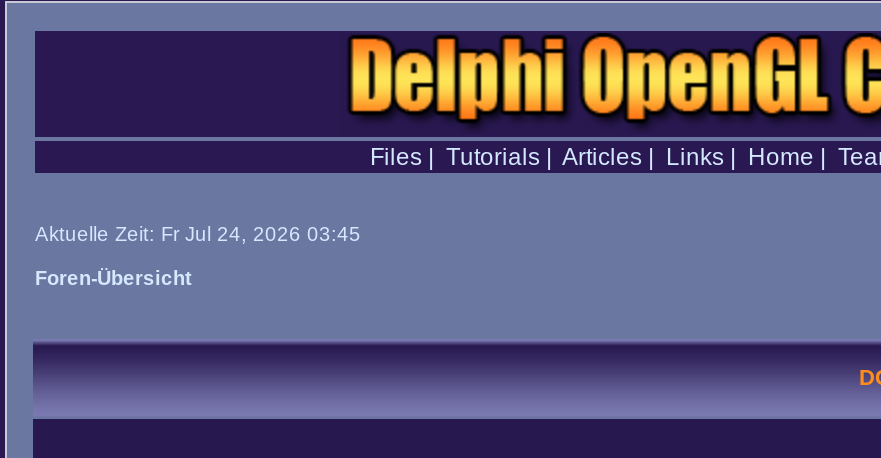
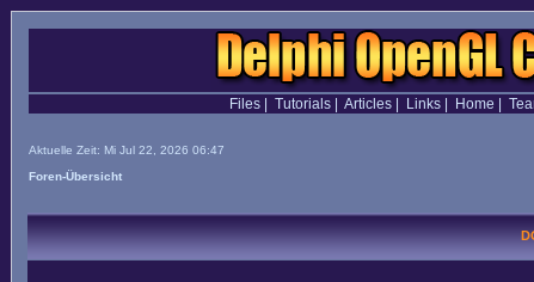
[35,223,361,245] Aktuelle Zeit: Fr Jul 24, 2026 03:45 -> [29,143,225,157] Aktuelle Zeit: Mi Jul 22, 2026 06:47

